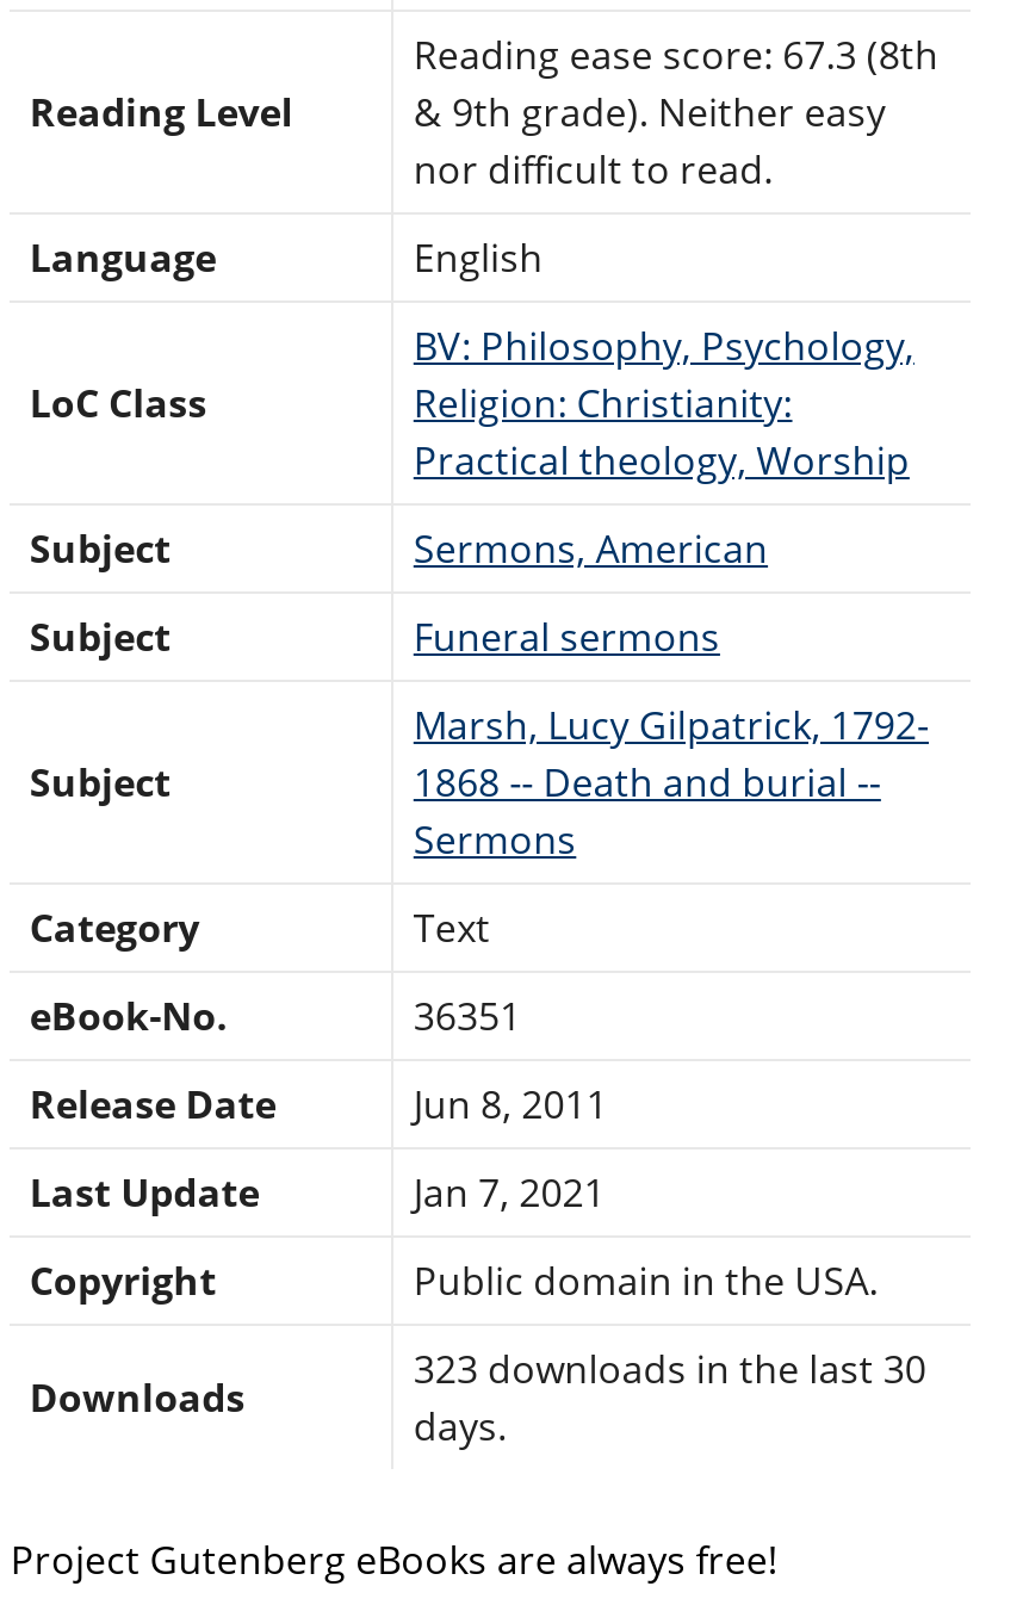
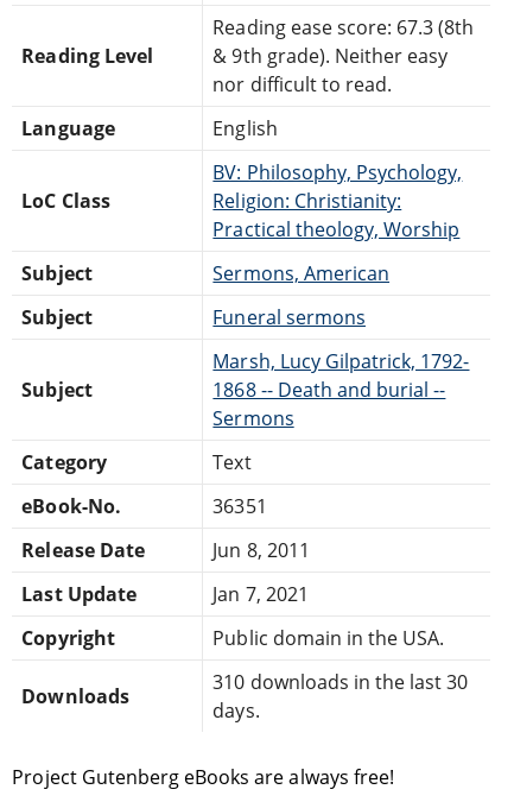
[413,1342,926,1394] 323 downloads in the last 30 -> [213,668,468,695] 310 downloads in the last 30

